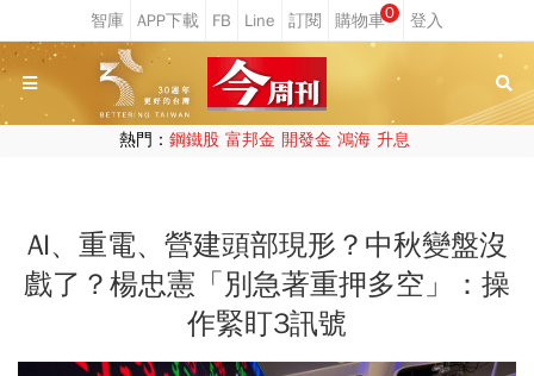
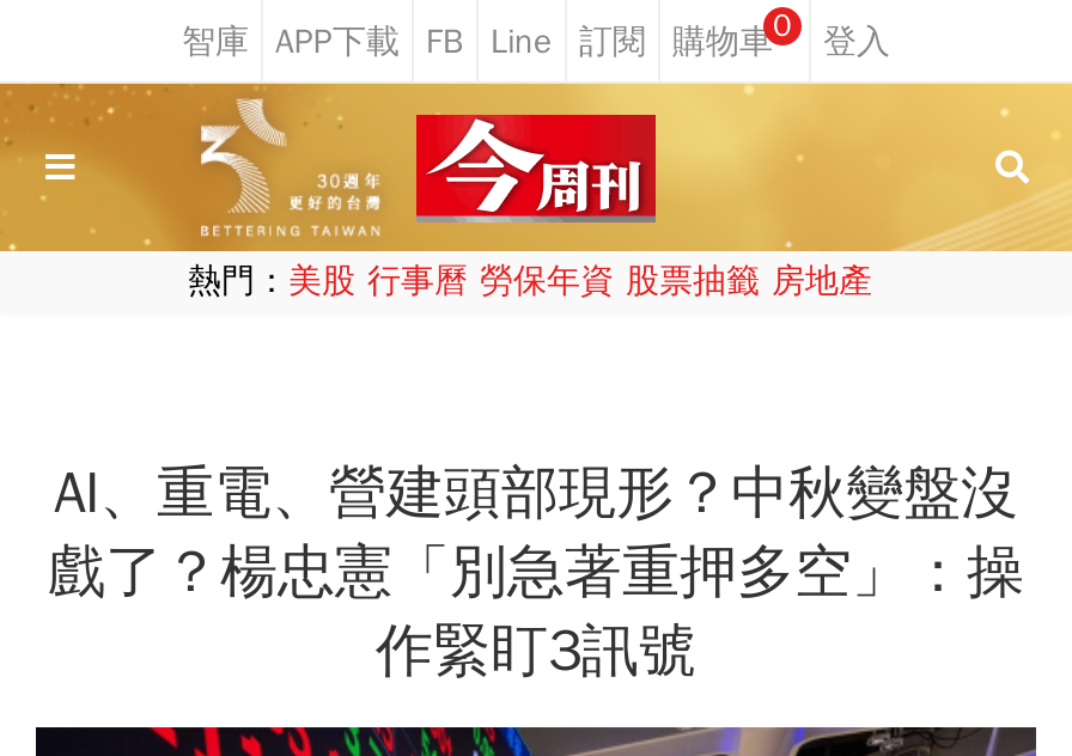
[119,130,409,150] 熱門：鋼鐵股 富邦金 開發金 鴻海 升息 -> [188,261,872,301] 熱門：美股 行事曆 勞保年資 股票抽籤 房地產

